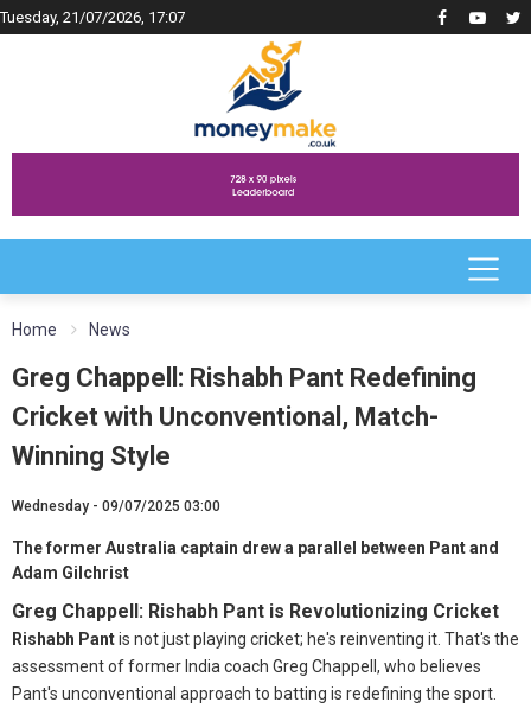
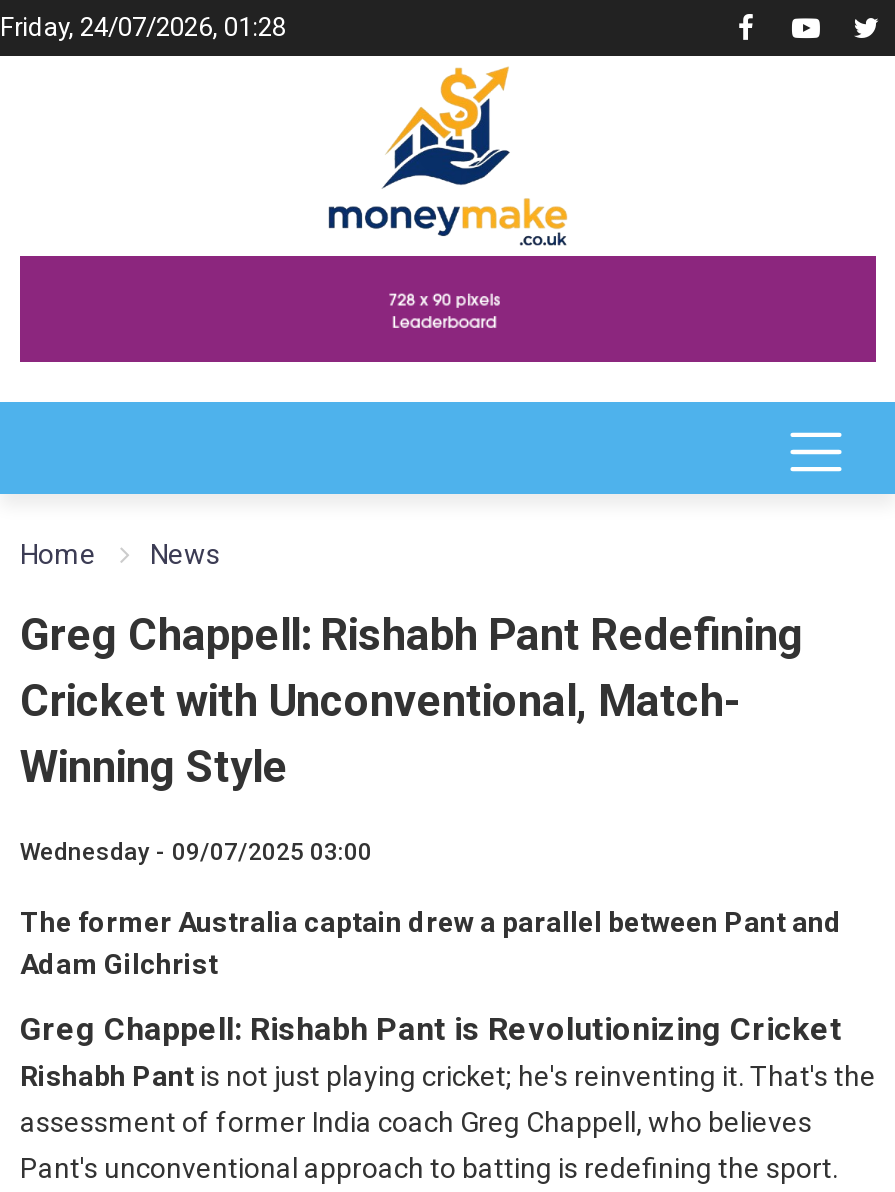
[0,8,185,26] Tuesday, 21/07/2026, 17:07 -> [0,12,286,42] Friday, 24/07/2026, 01:28

